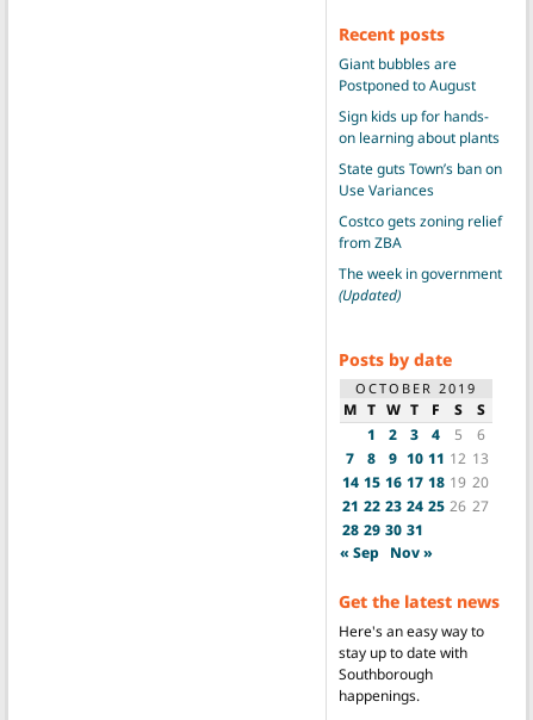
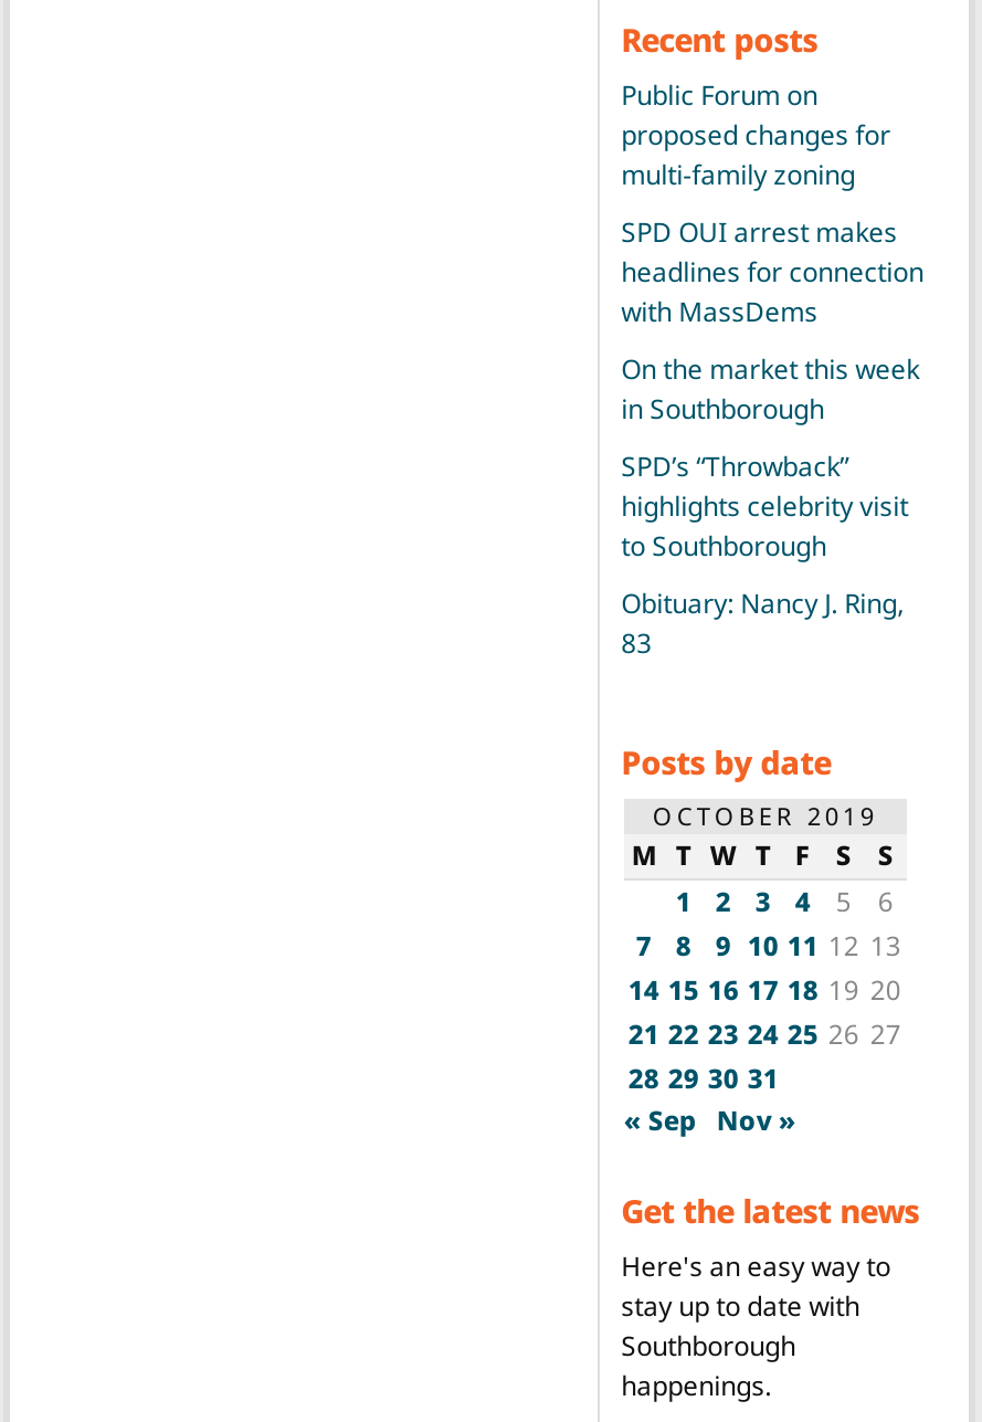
[338,54,475,96] Giant bubbles are | Postponed to August -> [621,77,891,194] Public Forum on | proposed changes for | multi-family zoning
[338,106,499,148] Sign kids up for hands- | on learning about plants -> [621,214,924,331] SPD OUI arrest makes | headlines for connection | with MassDems
[338,159,502,201] State guts Town’s ban on | Use Variances -> [621,351,919,428] On the market this week | in Southborough
[338,211,502,253] Costco gets zoning relief | from ZBA -> [621,448,908,565] SPD’s “Throwback” | highlights celebrity visit | to Southborough
[338,264,502,306] The week in government | (Updated) -> [621,585,904,662] Obituary: Nancy J. Ring, | 83

